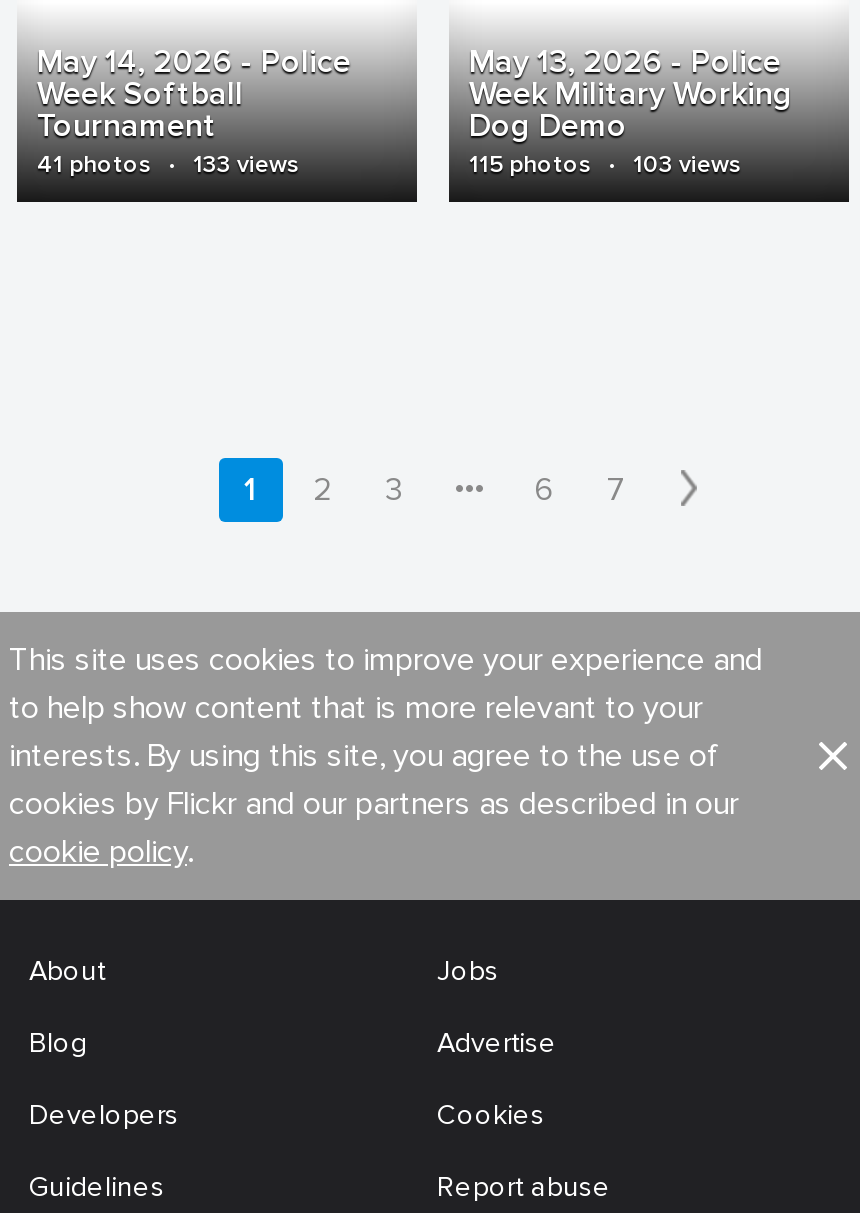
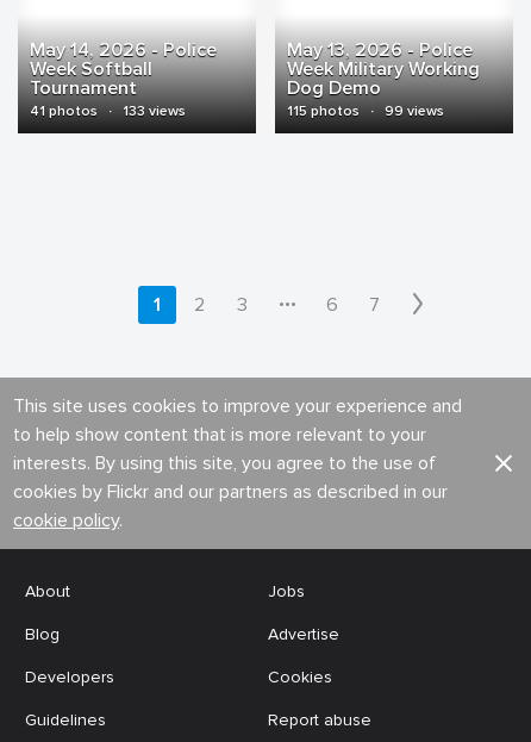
[469,150,741,180] 115 photos · 103 views -> [287,102,444,120] 115 photos · 99 views

